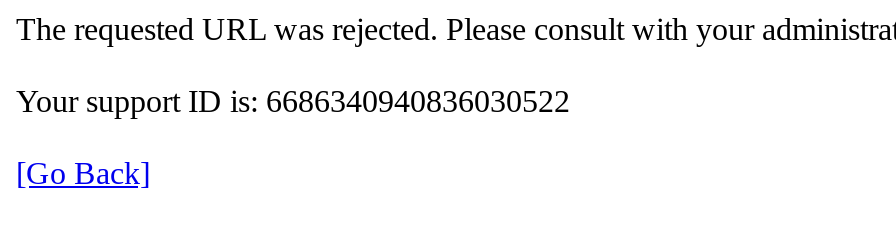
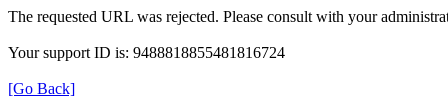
[16,84,570,118] Your support ID is: 6686340940836030522 -> [8,44,285,61] Your support ID is: 9488818855481816724

